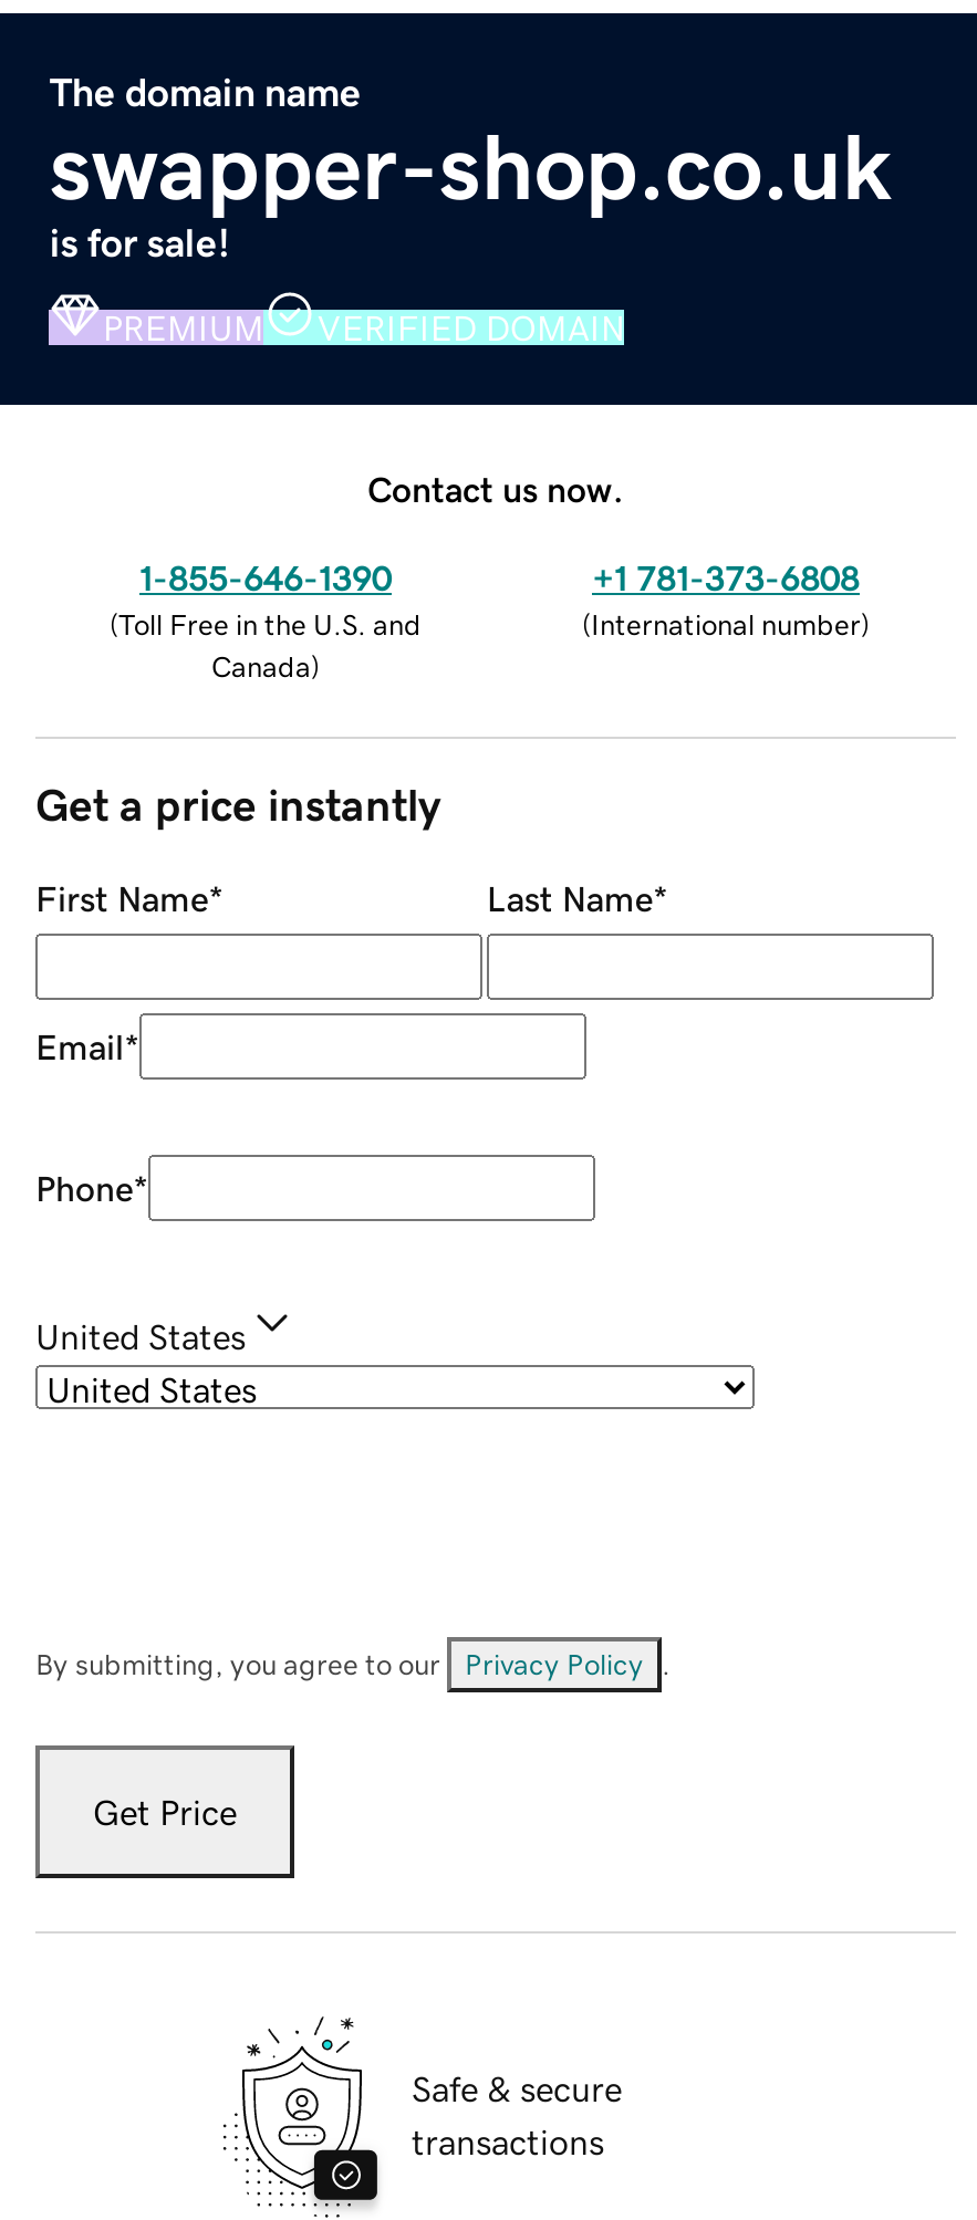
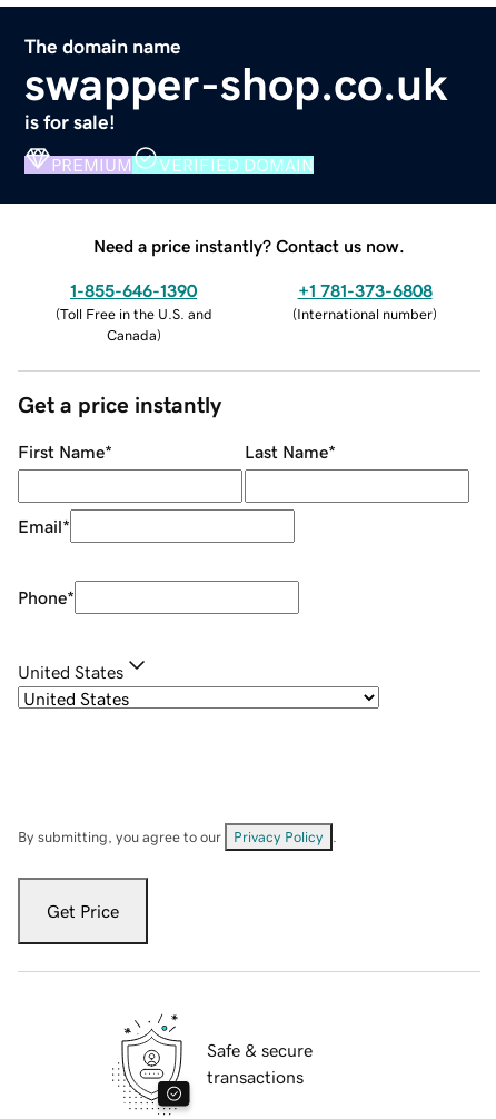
[367,470,624,506] Contact us now. -> [93,236,405,254] Need a price instantly? Contact us now.

